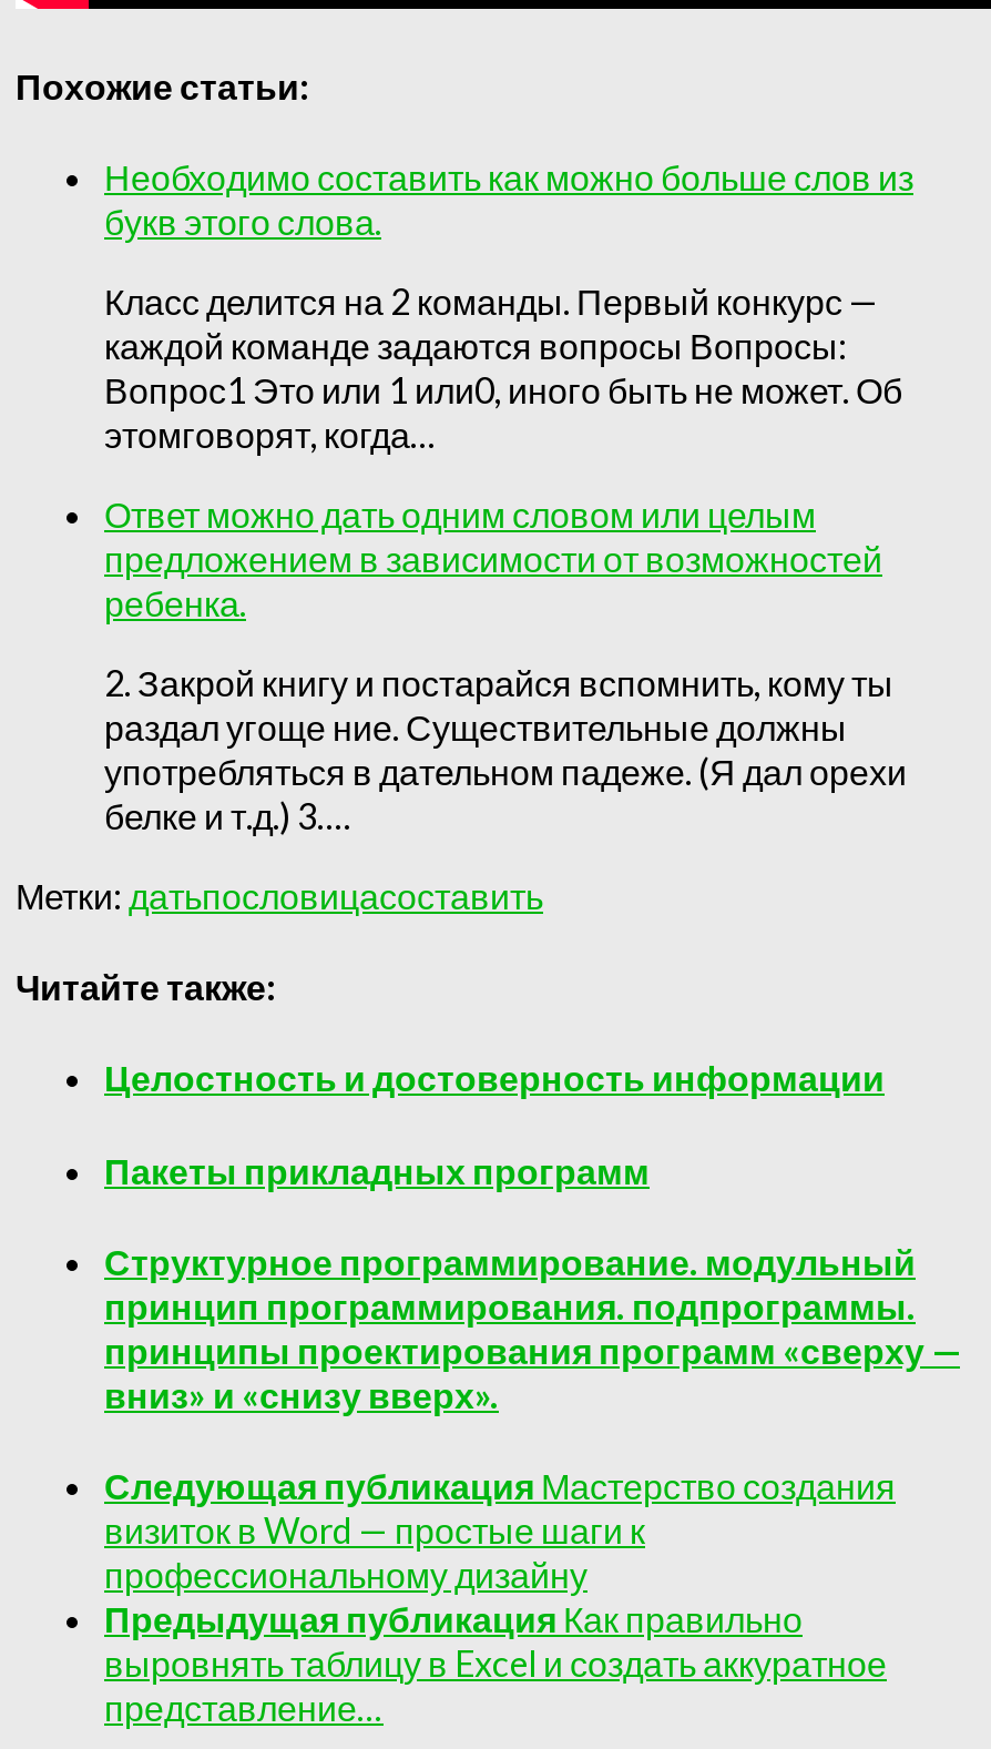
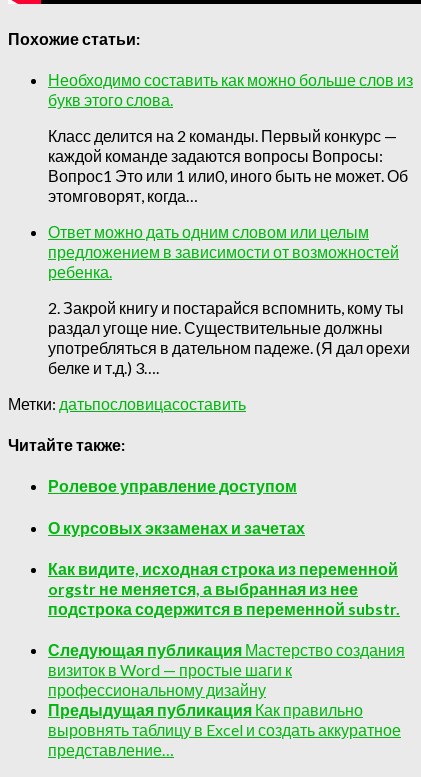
[104,1057,885,1099] Целостность и достоверность информации -> [48,476,297,495] Ролевое управление доступом
[104,1148,650,1190] Пакеты прикладных программ -> [48,518,305,537] О курсовых экзаменах и зачетах
[104,1240,960,1415] Структурное программирование. модульный | принцип программирования. подпрограммы. | принципы проектирования программ «сверху — | вниз» и «снизу вверх». -> [48,559,400,618] Как видите, исходная строка из переменной | orgstr не меняется, а выбранная из нее | подстрока содержится в переменной substr.

